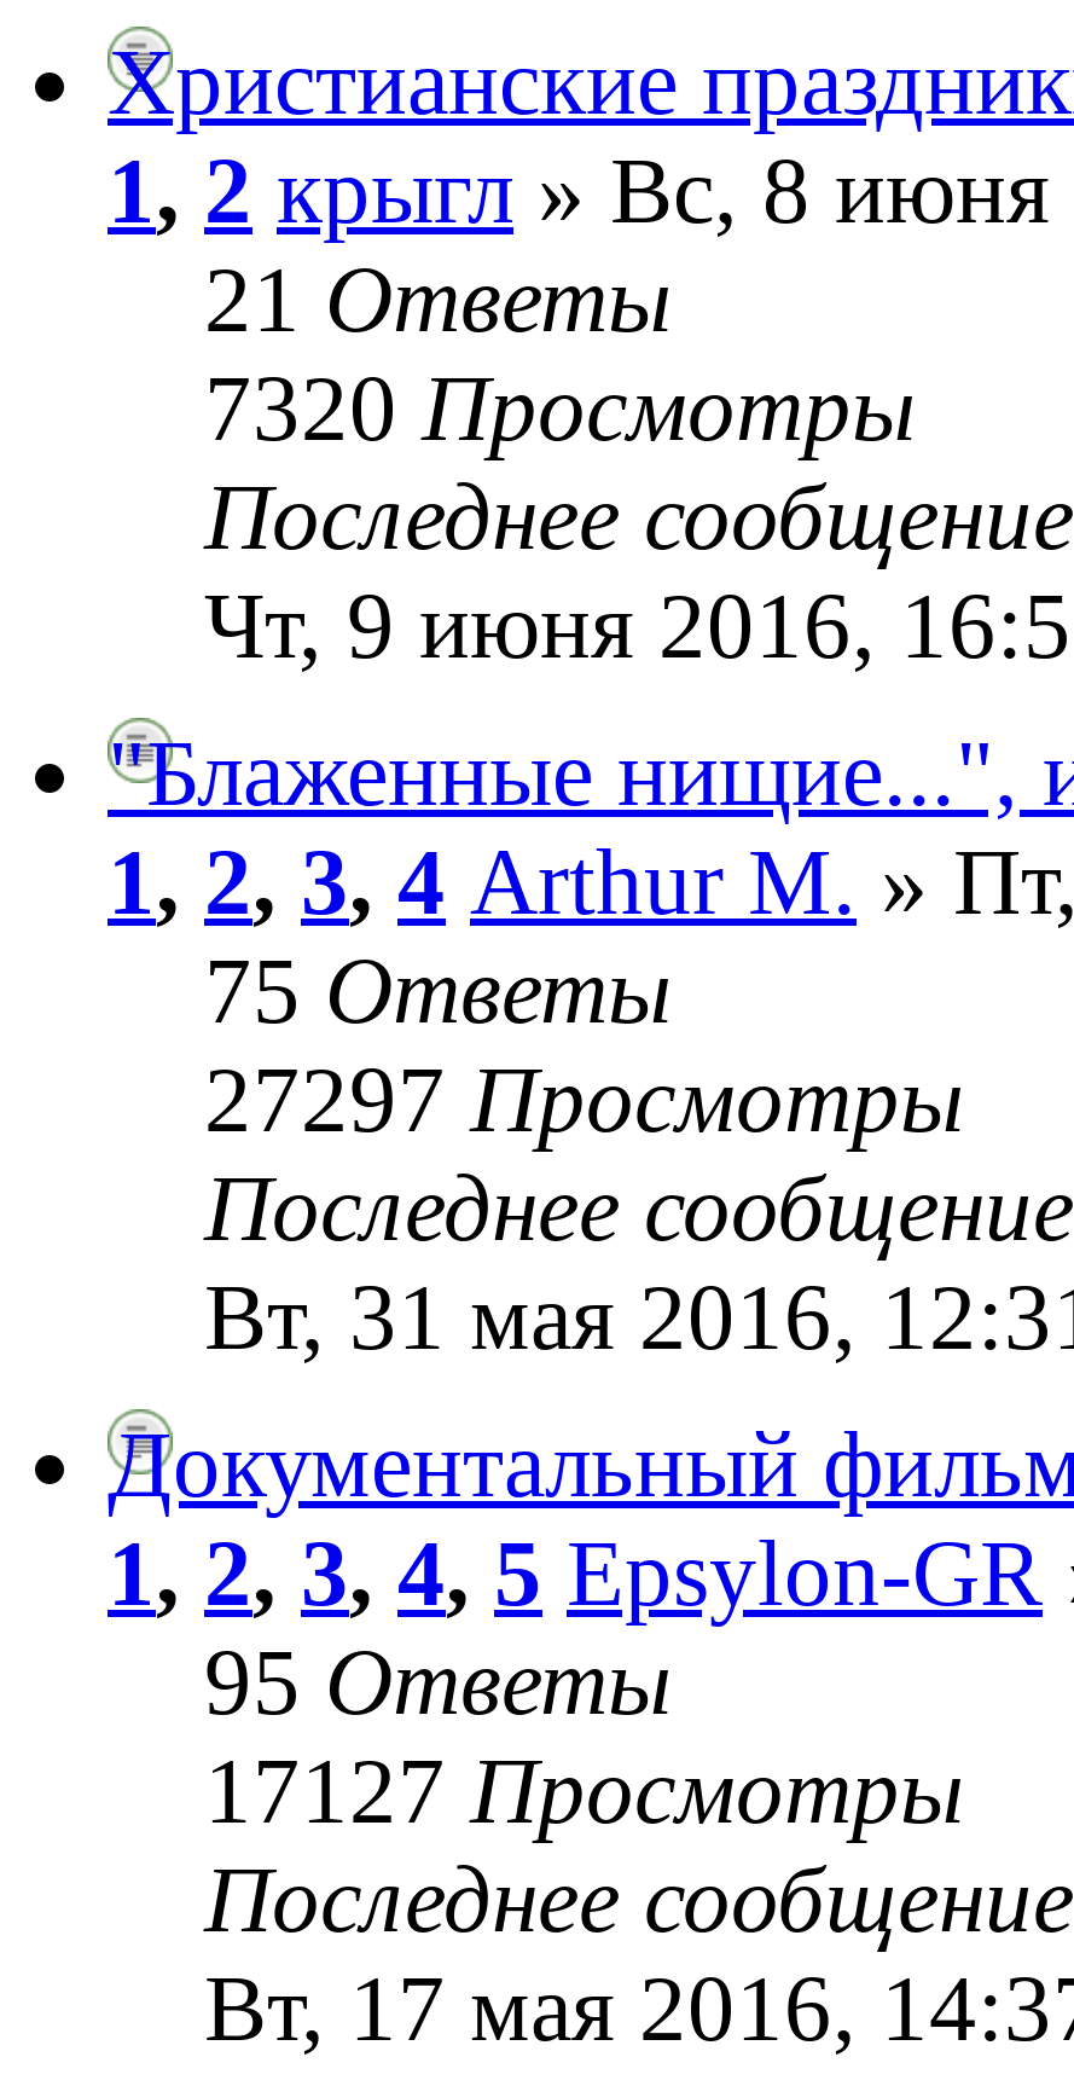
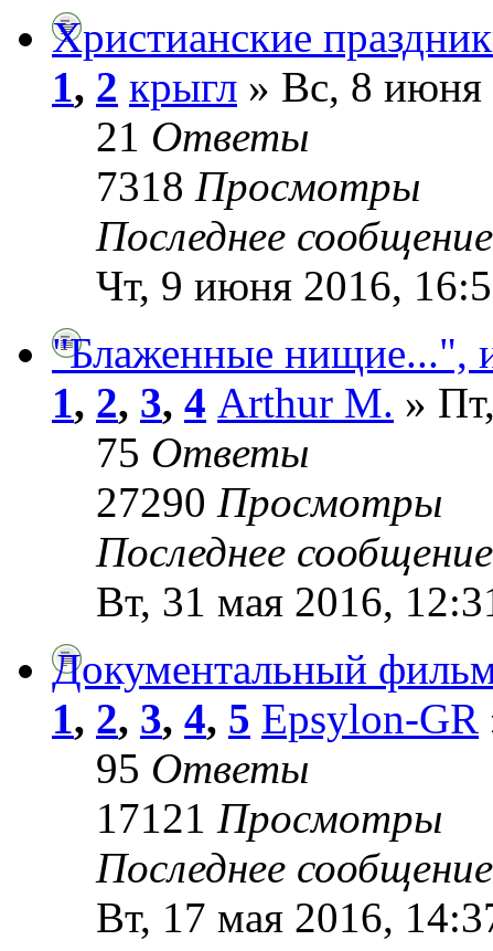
[204,355,915,459] 7320 Просмотры -> [96,162,420,210] 7318 Просмотры
[204,1046,963,1150] 27297 Просмотры -> [96,478,442,526] 27290 Просмотры
[204,1738,963,1842] 17127 Просмотры -> [96,794,442,842] 17121 Просмотры

